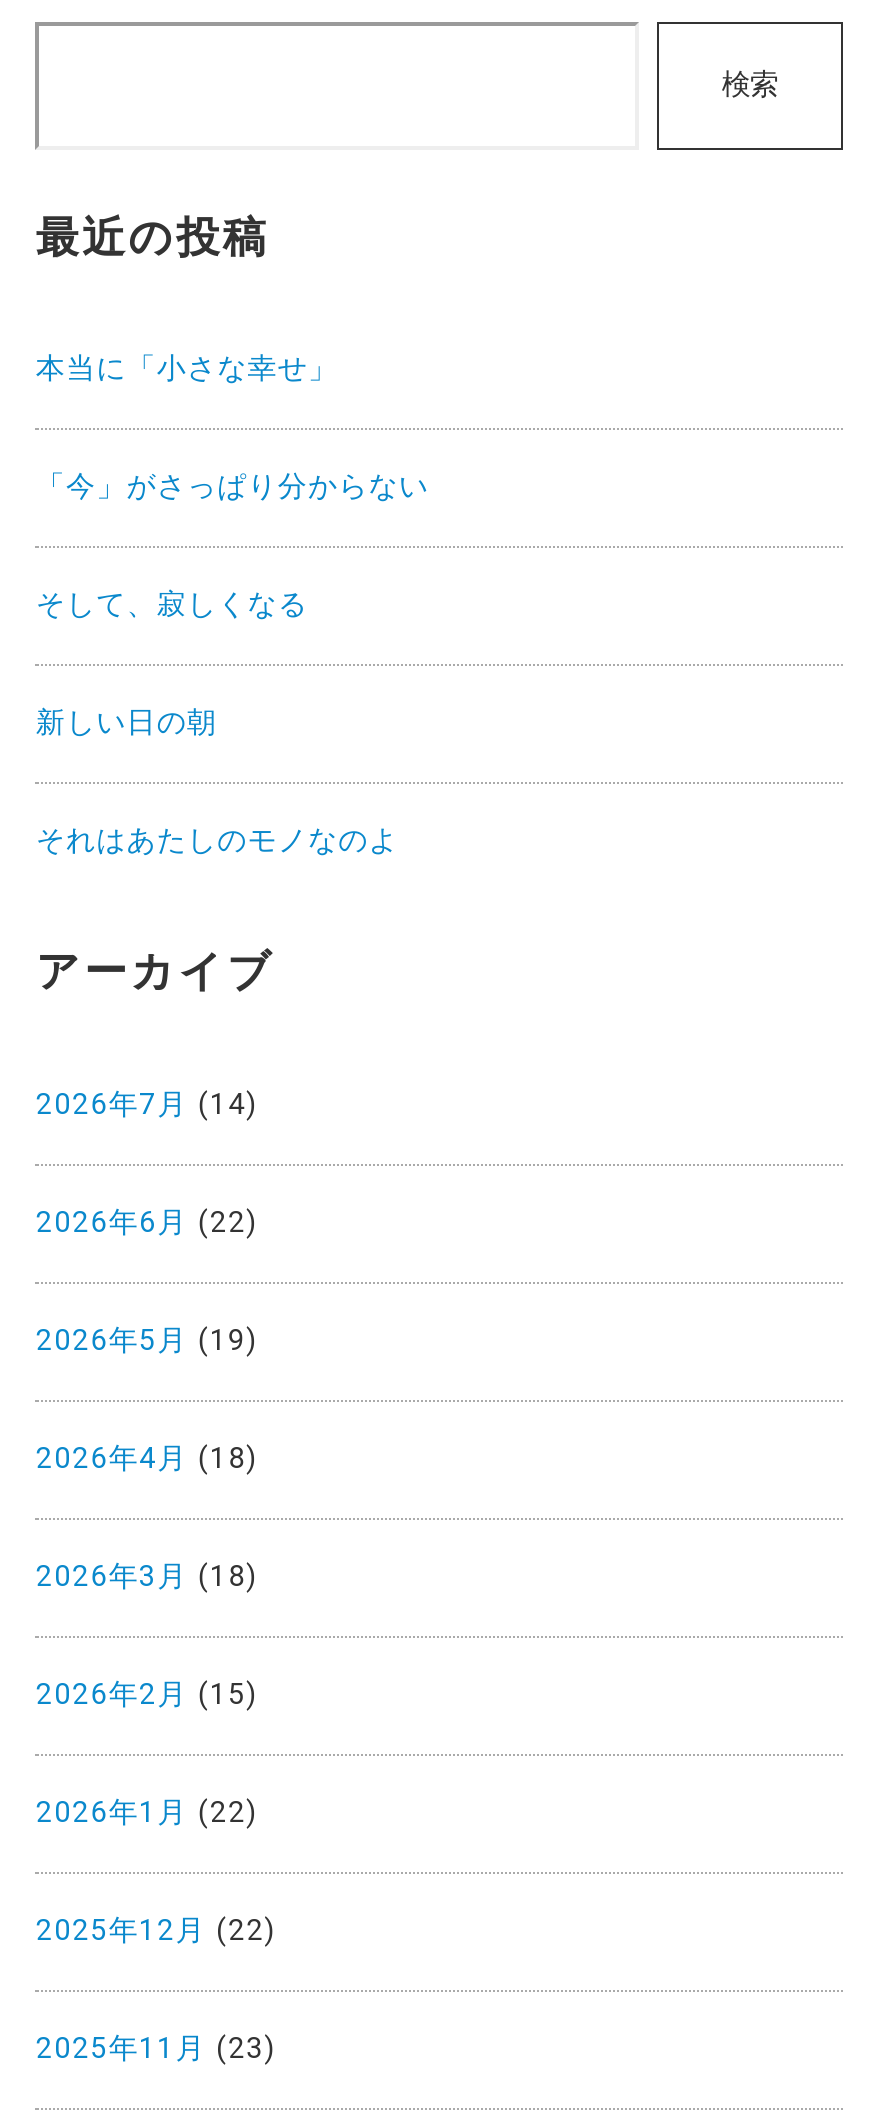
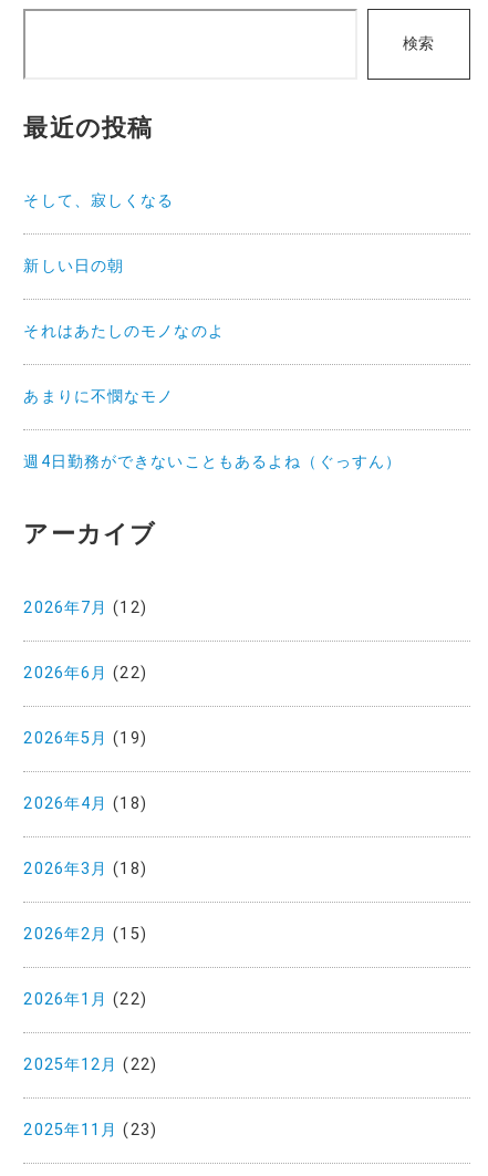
[36,353,429,505] 本当に「小さな幸せ」 | 「今」がさっぱり分からない -> none
moved [36,589,399,859] -> [24,192,225,341]: そして、寂しくなる | 新しい日の朝 | それはあたしのモノなのよ
none -> [24,388,402,472] あまりに不憫なモノ | 週4日勤務ができないこともあるよね（ぐっすん）
[36,1089,259,1123] 2026年7月(14) -> [24,599,147,618] 2026年7月(12)

